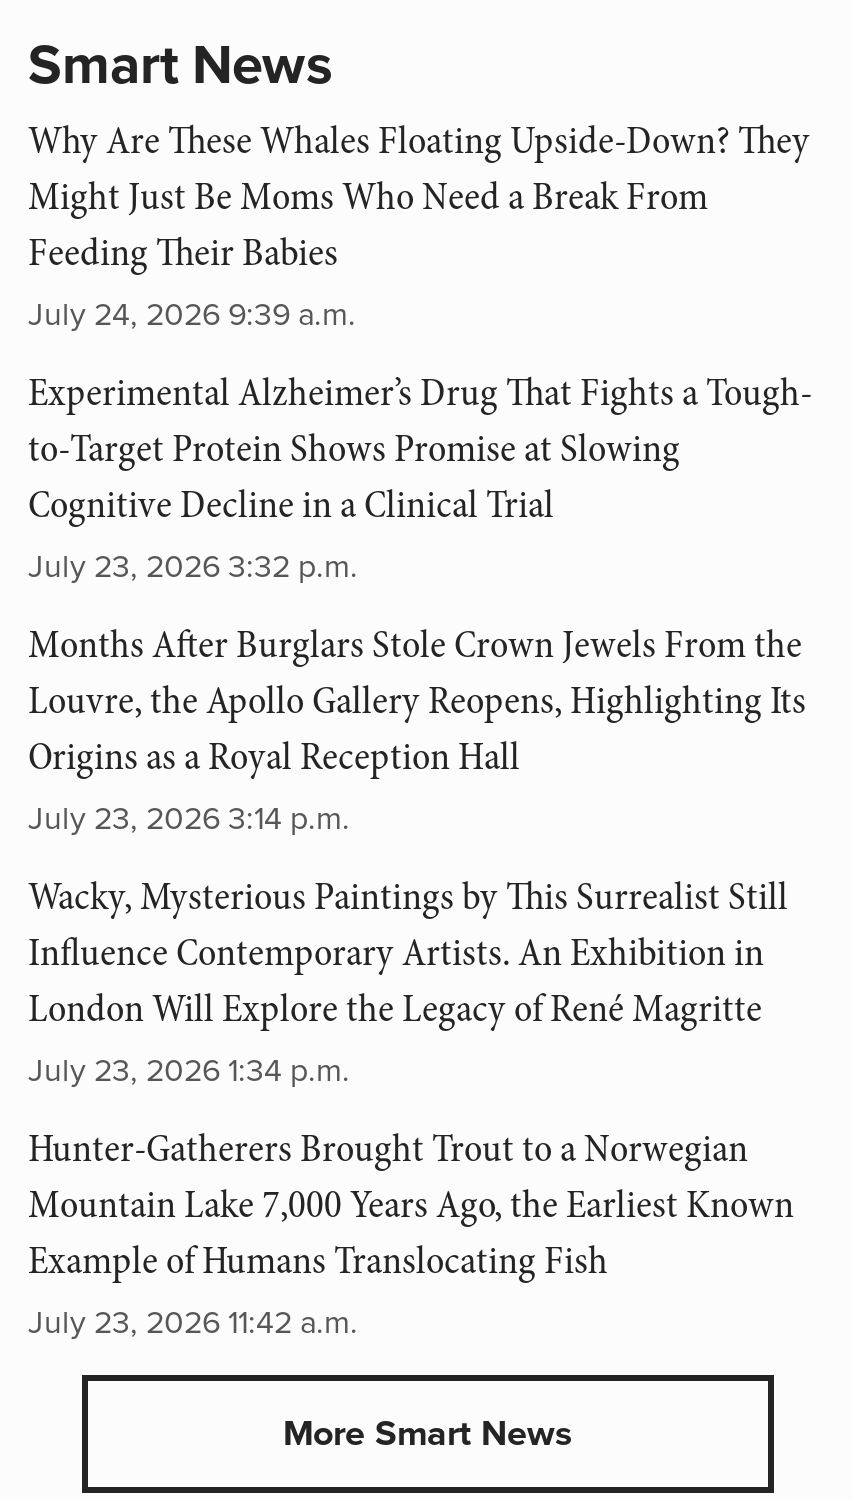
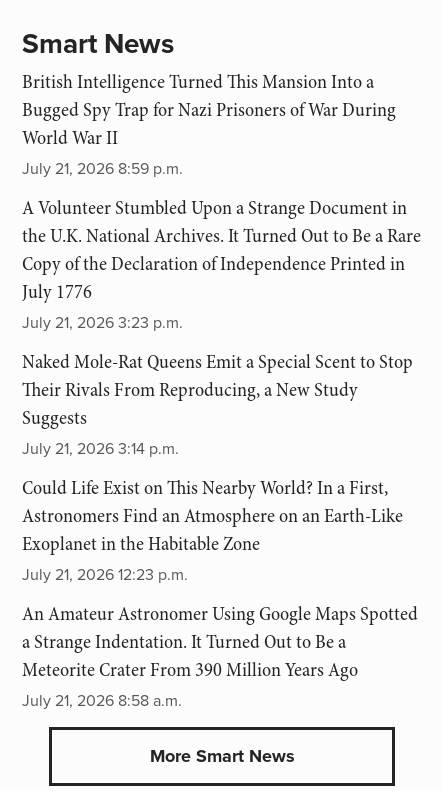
[28,115,810,335] Why Are These Whales Floating Upside-Down? They | Might Just Be Moms Who Need a Break From | Feeding Their Babies | July 24, 2026 9:39 a.m. -> [22,69,396,179] British Intelligence Turned This Mansion Into a | Bugged Spy Trap for Nazi Prisoners of War During | World War II | July 21, 2026 8:59 p.m.
[28,367,812,587] Experimental Alzheimer’s Drug That Fights a Tough- | to-Target Protein Shows Promise at Slowing | Cognitive Decline in a Clinical Trial | July 23, 2026 3:32 p.m. -> [22,195,421,333] A Volunteer Stumbled Upon a Strange Document in | the U.K. National Archives. It Turned Out to Be a Rare | Copy of the Declaration of Independence Printed in | July 1776 | July 21, 2026 3:23 p.m.
[28,619,806,839] Months After Burglars Stole Crown Jewels From the | Louvre, the Apollo Gallery Reopens, Highlighting Its | Origins as a Royal Reception Hall | July 23, 2026 3:14 p.m. -> [22,349,413,459] Naked Mole-Rat Queens Emit a Special Scent to Stop | Their Rivals From Reproducing, a New Study | Suggests | July 21, 2026 3:14 p.m.
[28,871,788,1091] Wacky, Mysterious Paintings by This Surrealist Still | Influence Contemporary Artists. An Exhibition in | London Will Explore the Legacy of René Magritte | July 23, 2026 1:34 p.m. -> [22,475,403,585] Could Life Exist on This Nearby World? In a First, | Astronomers Find an Atmosphere on an Earth-Like | Exoplanet in the Habitable Zone | July 21, 2026 12:23 p.m.
[28,1123,794,1343] Hunter-Gatherers Brought Trout to a Norwegian | Mountain Lake 7,000 Years Ago, the Earliest Known | Example of Humans Translocating Fish | July 23, 2026 11:42 a.m. -> [22,601,418,711] An Amateur Astronomer Using Google Maps Spotted | a Strange Indentation. It Turned Out to Be a | Meteorite Crater From 390 Million Years Ago | July 21, 2026 8:58 a.m.

